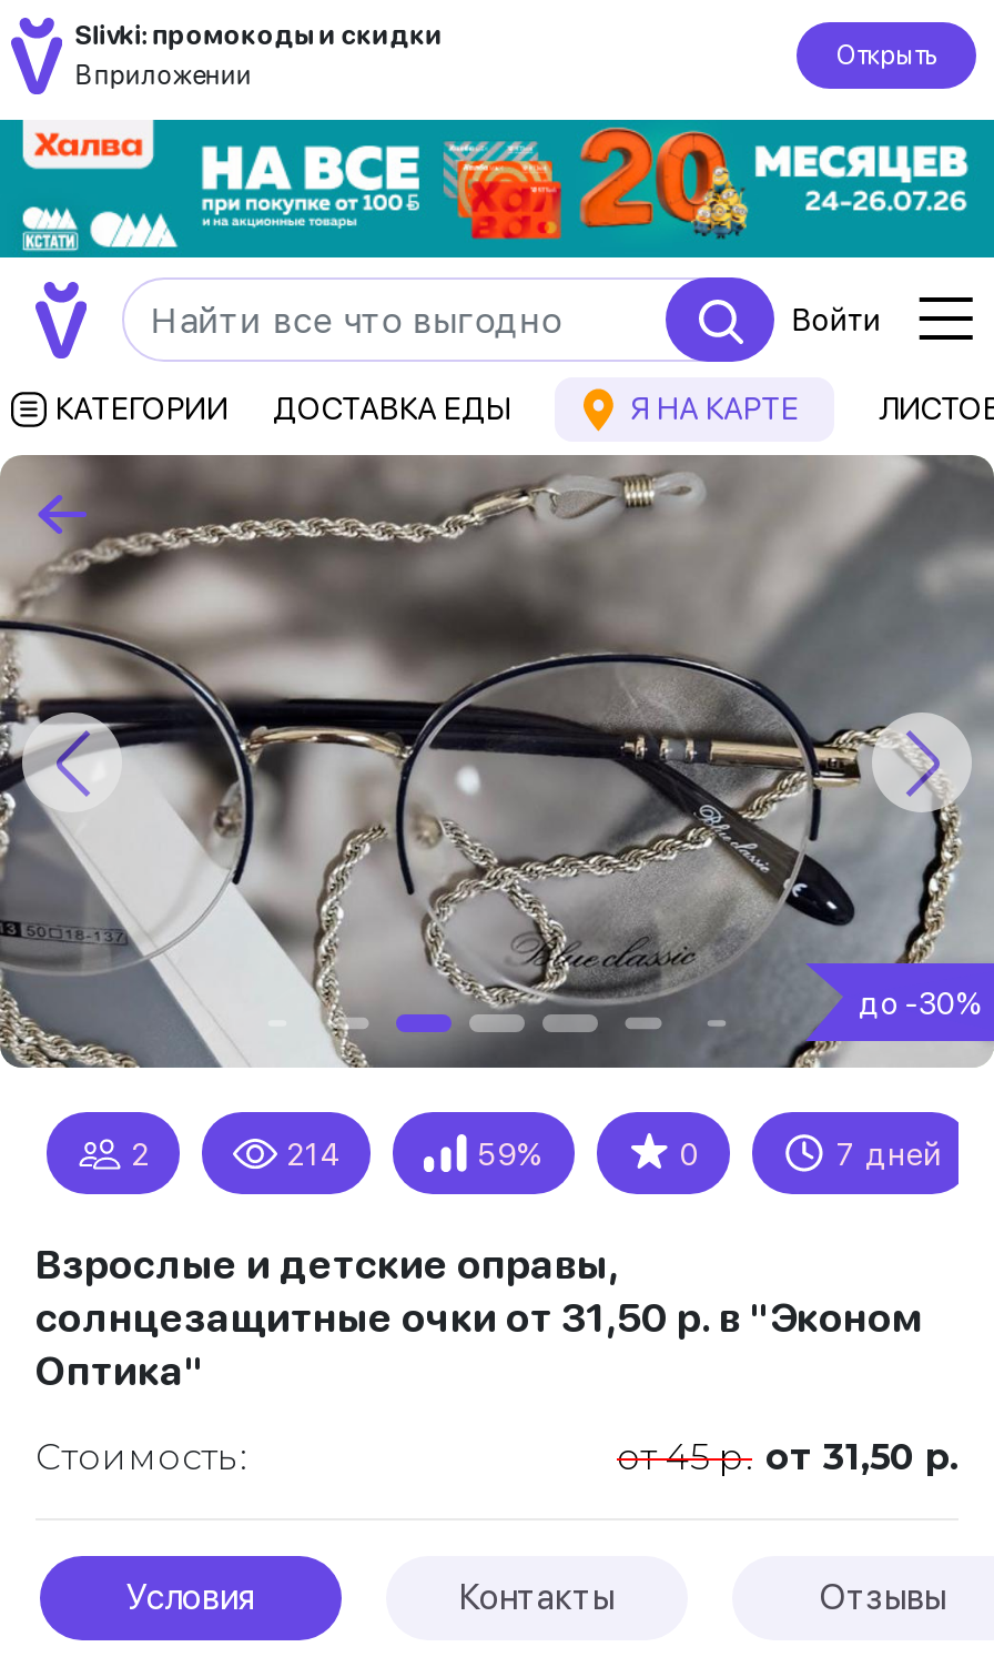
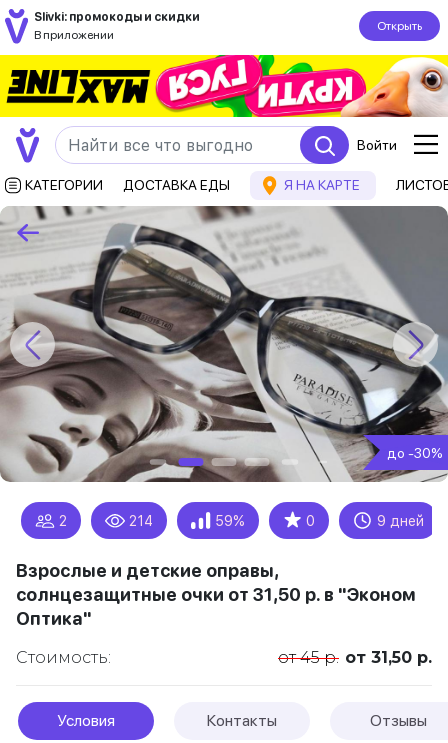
[7,118,987,260] [image] -> [3,54,445,118] [image]
[7,455,987,1172] [image] | 7 дней -> [3,206,445,529] [image] | 9 дней

